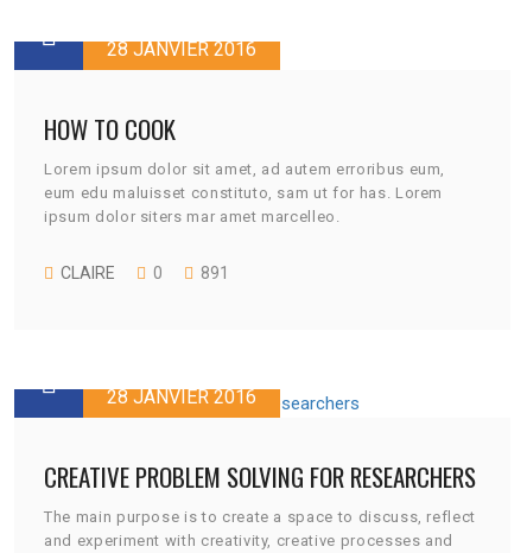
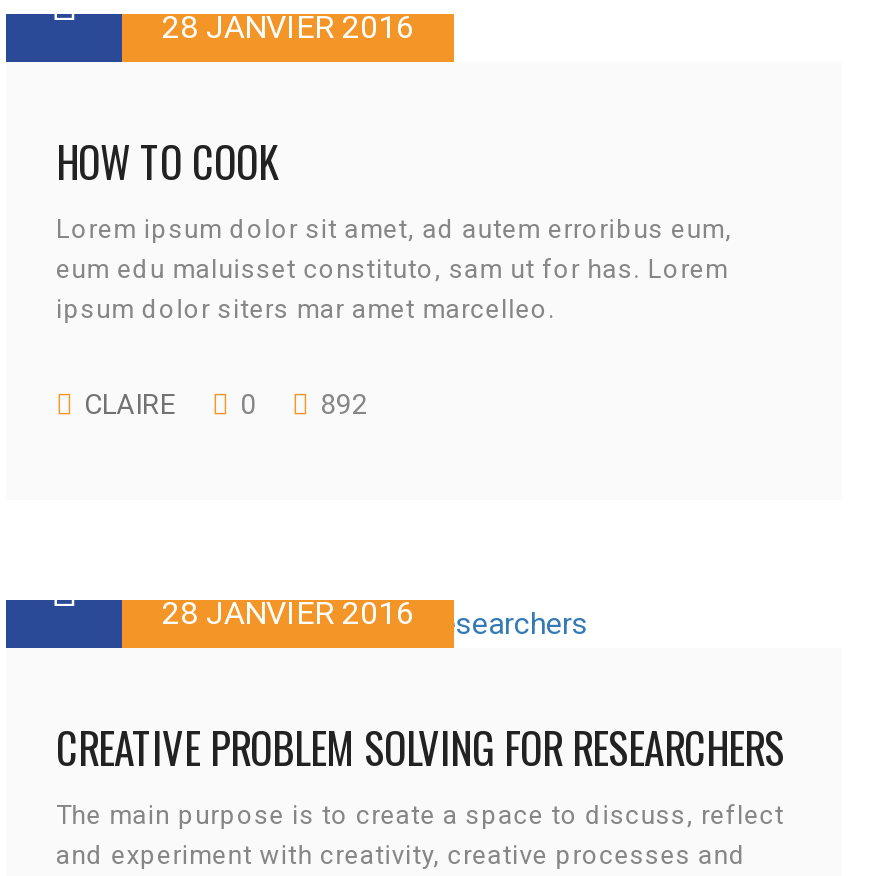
[61,263,229,282] CLAIRE 0 891 -> [84,388,368,420] CLAIRE 0 892

